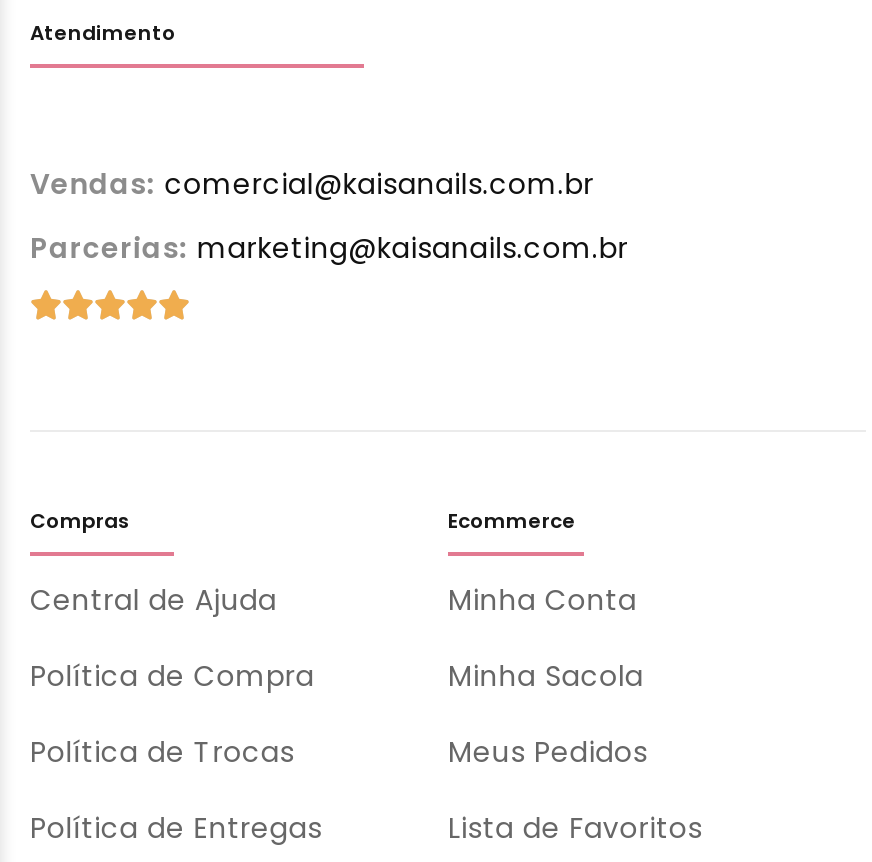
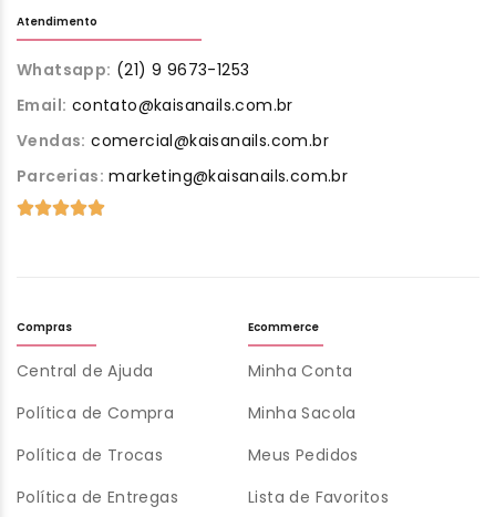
none -> [17,59,293,116] Whatsapp: (21) 9 9673-1253 | Email: contato@kaisanails.com.br

